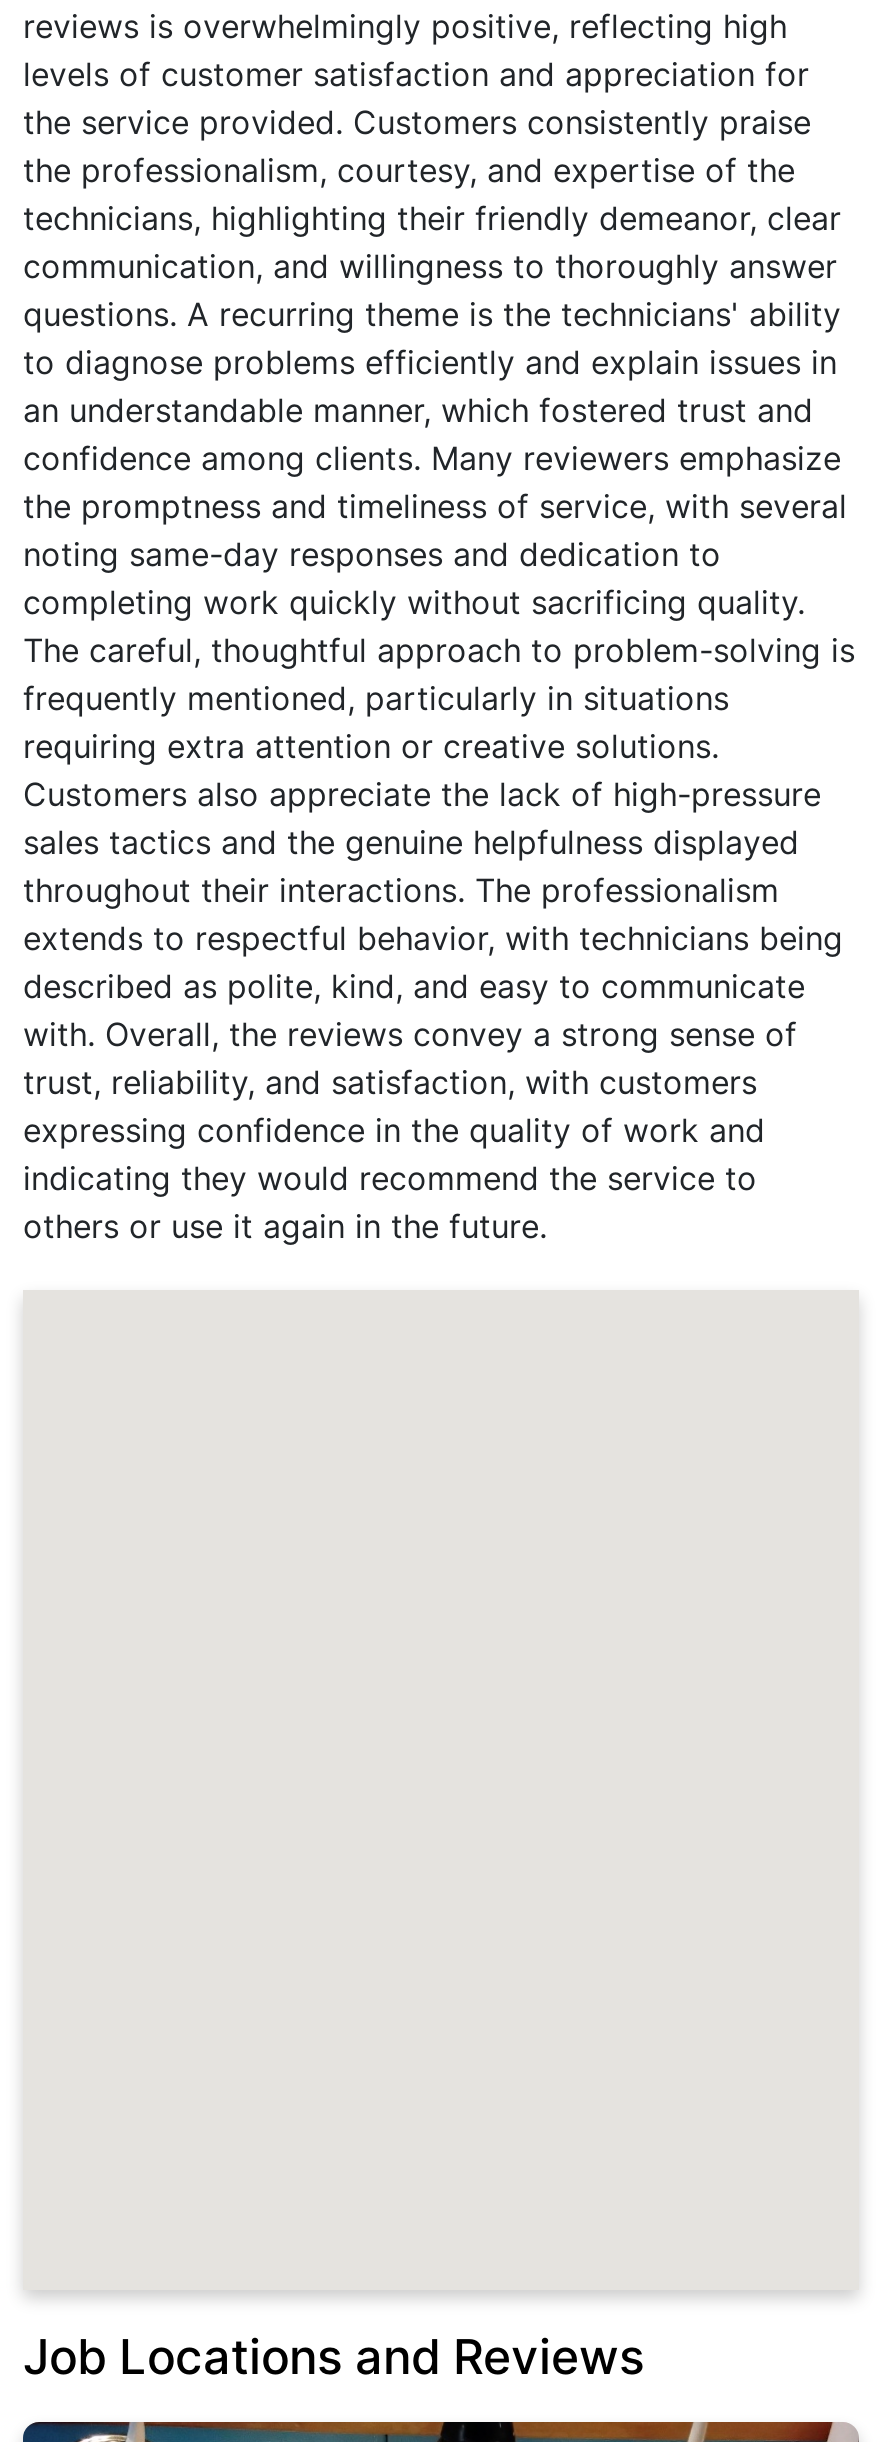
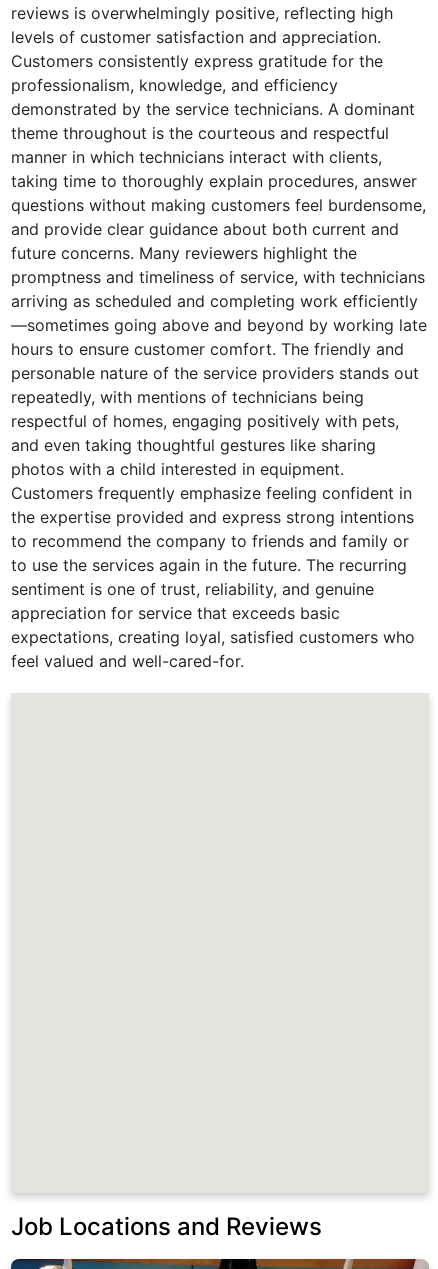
[23,53,855,1245] levels of customer satisfaction and appreciation for | the service provided. Customers consistently praise | the professionalism, courtesy, and expertise of the | technicians, highlighting their friendly demeanor, clear | communication, and willingness to thoroughly answer | questions. A recurring theme is the technicians' ability | to diagnose problems efficiently and explain issues in | an understandable manner, which fostered trust and | confidence among clients. Many reviewers emphasize | the promptness and timeliness of service, with several | noting same-day responses and dedication to | completing work quickly without sacrificing quality. | The careful, thoughtful approach to problem-solving is | frequently mentioned, particularly in situations | requiring extra attention or creative solutions. | Customers also appreciate the lack of high-pressure | sales tactics and the genuine helpfulness displayed | throughout their interactions. The professionalism | extends to respectful behavior, with technicians being | described as polite, kind, and easy to communicate | with. Overall, the reviews convey a strong sense of | trust, reliability, and satisfaction, with customers | expressing confidence in the quality of work and | indicating they would recommend the service to | others or use it again in the future. -> [11,27,427,671] levels of customer satisfaction and appreciation. | Customers consistently express gratitude for the | professionalism, knowledge, and efficiency | demonstrated by the service technicians. A dominant | theme throughout is the courteous and respectful | manner in which technicians interact with clients, | taking time to thoroughly explain procedures, answer | questions without making customers feel burdensome, | and provide clear guidance about both current and | future concerns. Many reviewers highlight the | promptness and timeliness of service, with technicians | arriving as scheduled and completing work efficiently | —sometimes going above and beyond by working late | hours to ensure customer comfort. The friendly and | personable nature of the service providers stands out | repeatedly, with mentions of technicians being | respectful of homes, engaging positively with pets, | and even taking thoughtful gestures like sharing | photos with a child interested in equipment. | Customers frequently emphasize feeling confident in | the expertise provided and express strong intentions | to recommend the company to friends and family or | to use the services again in the future. The recurring | sentiment is one of trust, reliability, and genuine | appreciation for service that exceeds basic | expectations, creating loyal, satisfied customers who | feel valued and well-cared-for.

